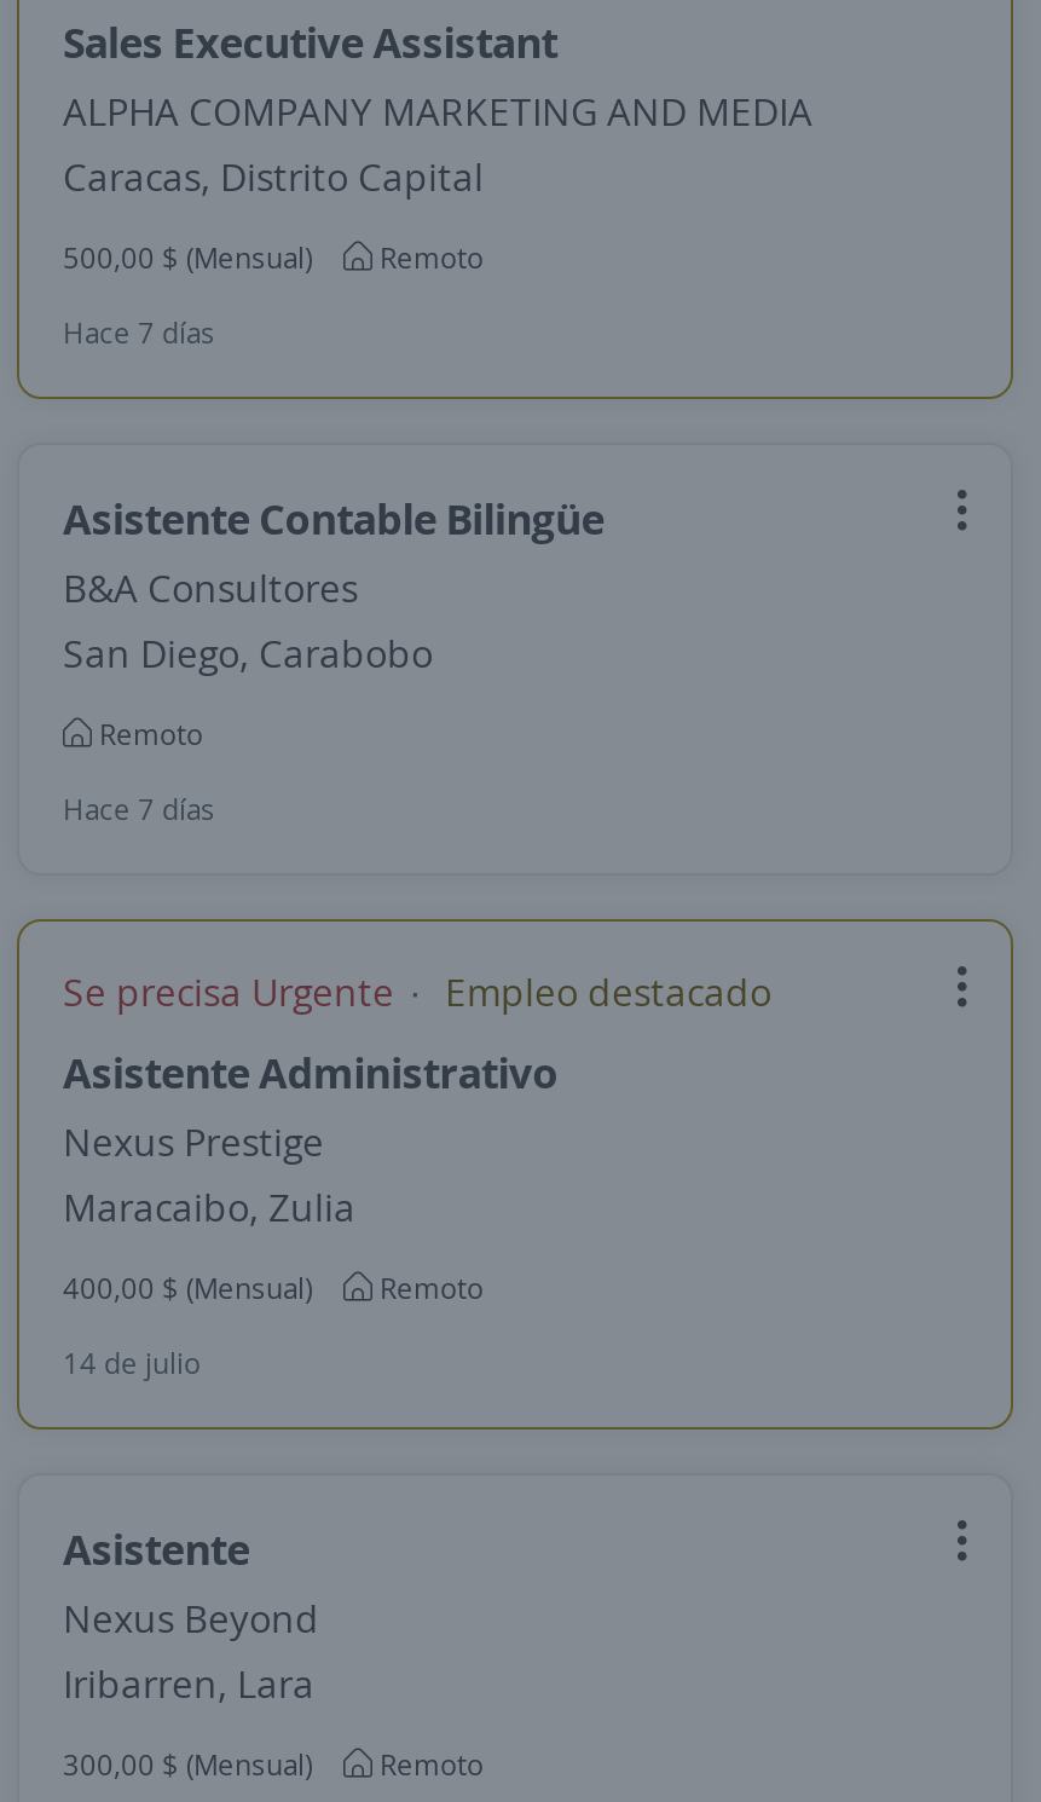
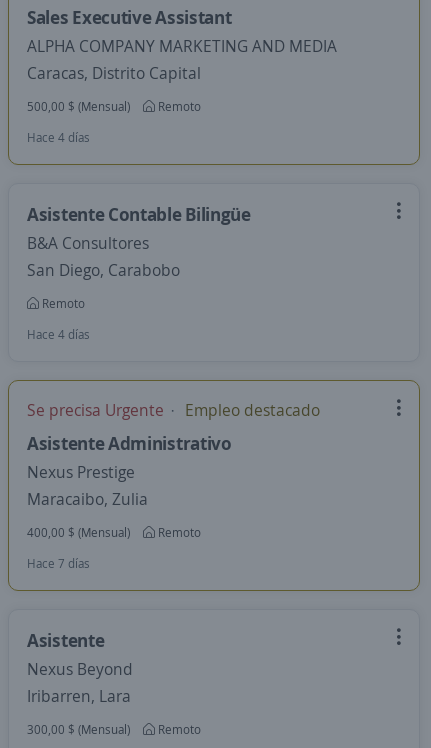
[63,312,215,353] Hace 7 días -> [27,129,90,146] Hace 4 días
[63,789,215,830] Hace 7 días -> [27,326,90,343] Hace 4 días
[63,1342,201,1384] 14 de julio -> [27,555,90,572] Hace 7 días

